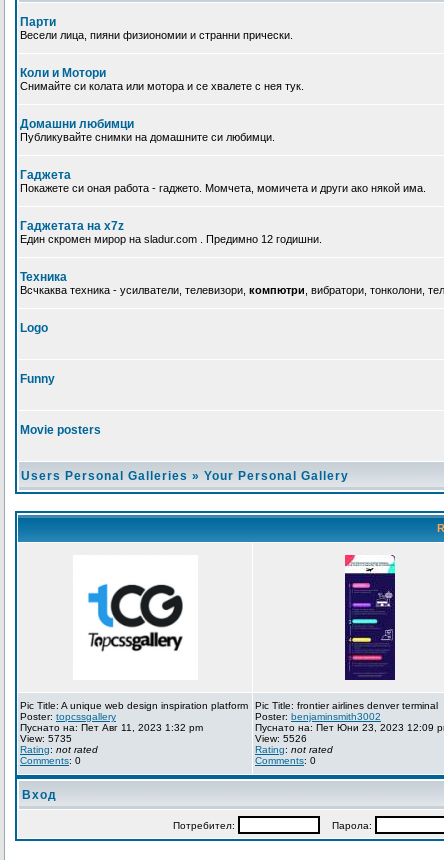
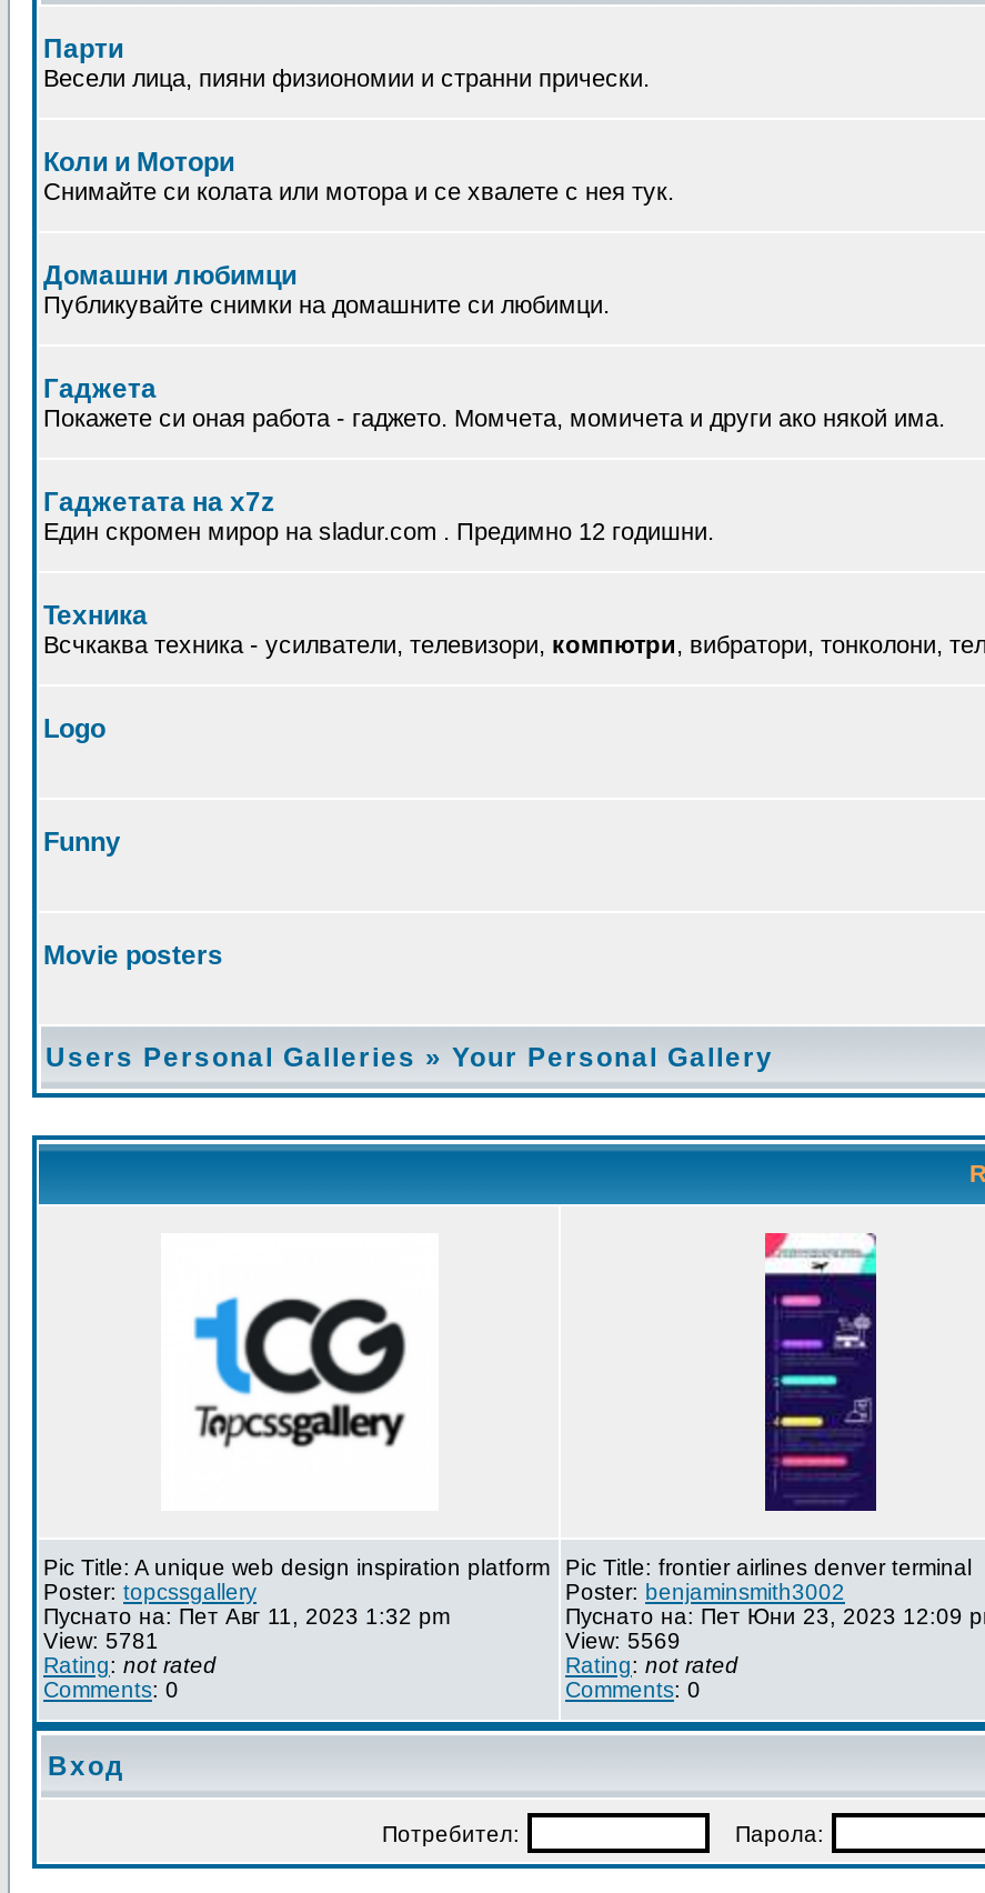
[20,733,72,744] View: 5735 -> [43,1629,159,1653] View: 5781
[255,733,307,744] View: 5526 -> [565,1629,681,1653] View: 5569

